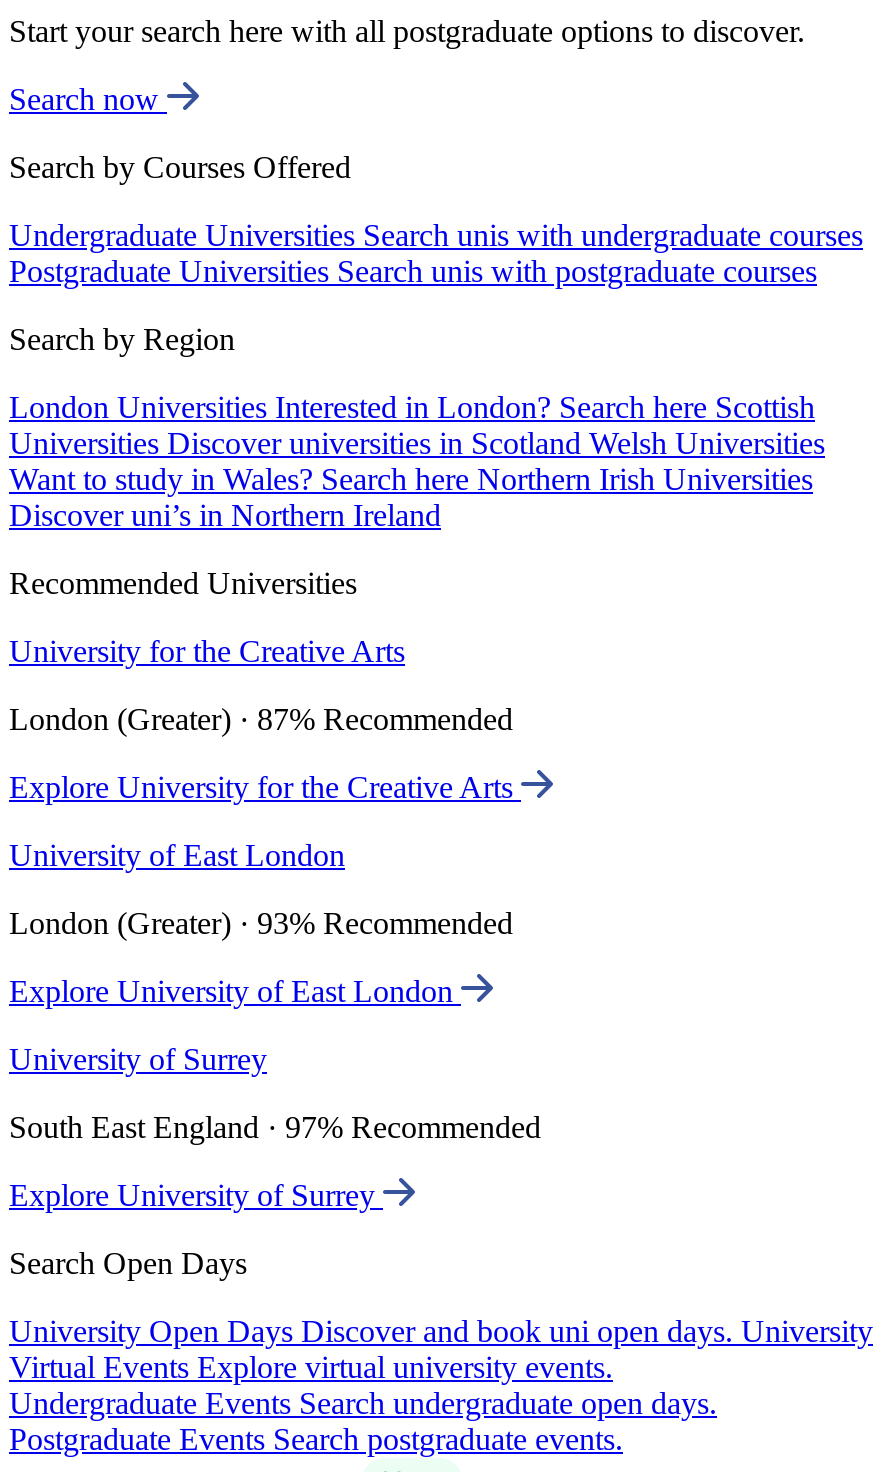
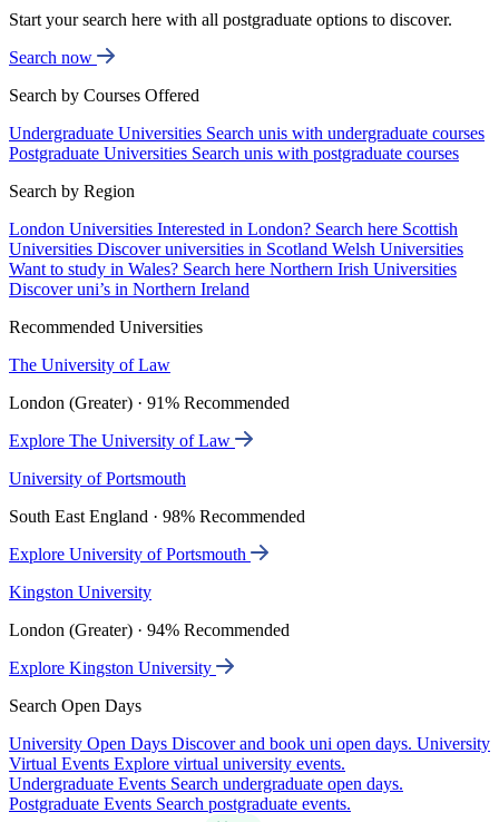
[9,634,405,668] University for the Creative Arts -> [9,355,170,374] The University of Law
[9,702,513,736] London (Greater) · 87% Recommended -> [9,393,290,412] London (Greater) · 91% Recommended
[9,770,521,804] Explore University for the Creative Arts -> [9,431,235,450] Explore The University of Law
[9,838,345,872] University of East London -> [9,469,186,488] University of Portsmouth
[9,906,513,940] London (Greater) · 93% Recommended -> [9,507,305,526] South East England · 98% Recommended
[9,974,461,1008] Explore University of East London -> [9,545,251,564] Explore University of Portsmouth
[9,1042,267,1076] University of Surrey -> [9,583,151,602] Kingston University
[9,1110,541,1144] South East England · 97% Recommended -> [9,621,290,639] London (Greater) · 94% Recommended
[9,1178,383,1212] Explore University of Surrey -> [9,658,216,677] Explore Kingston University

